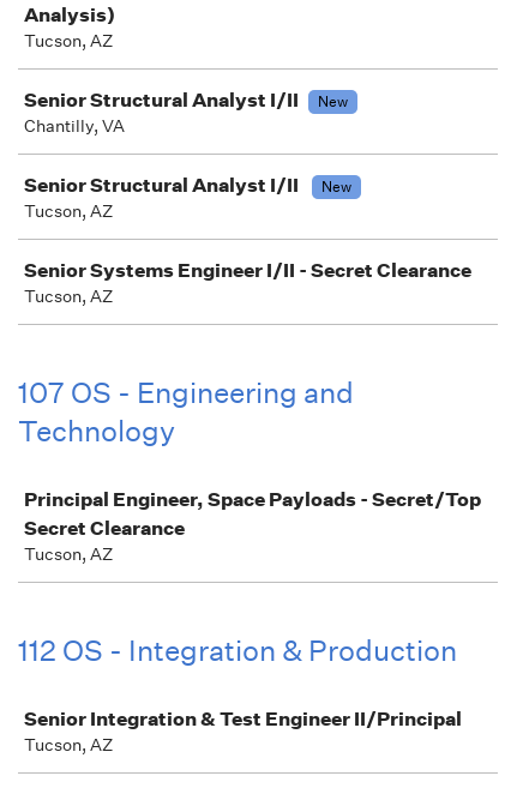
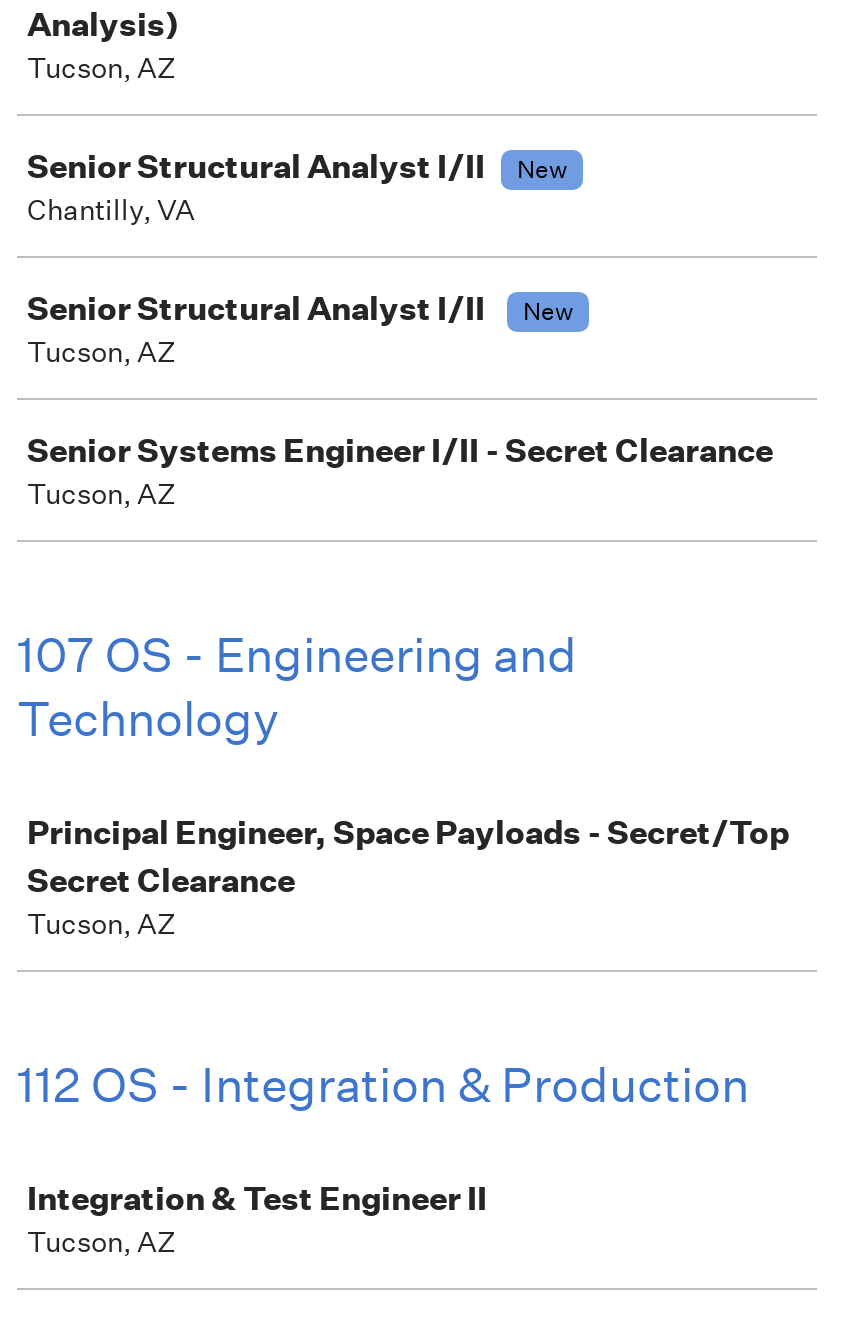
[24,706,462,730] Senior Integration & Test Engineer II/Principal -> [27,1178,487,1218] Integration & Test Engineer II

